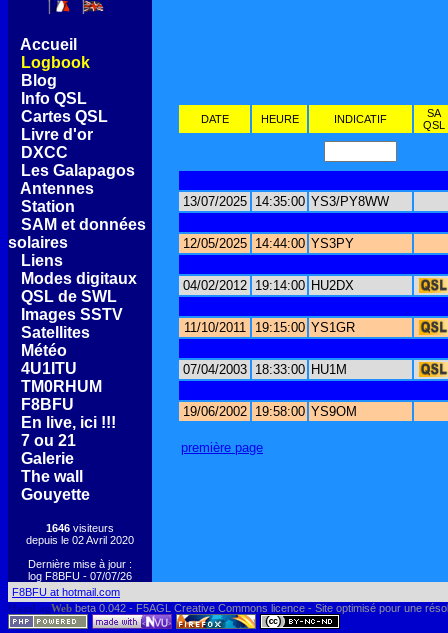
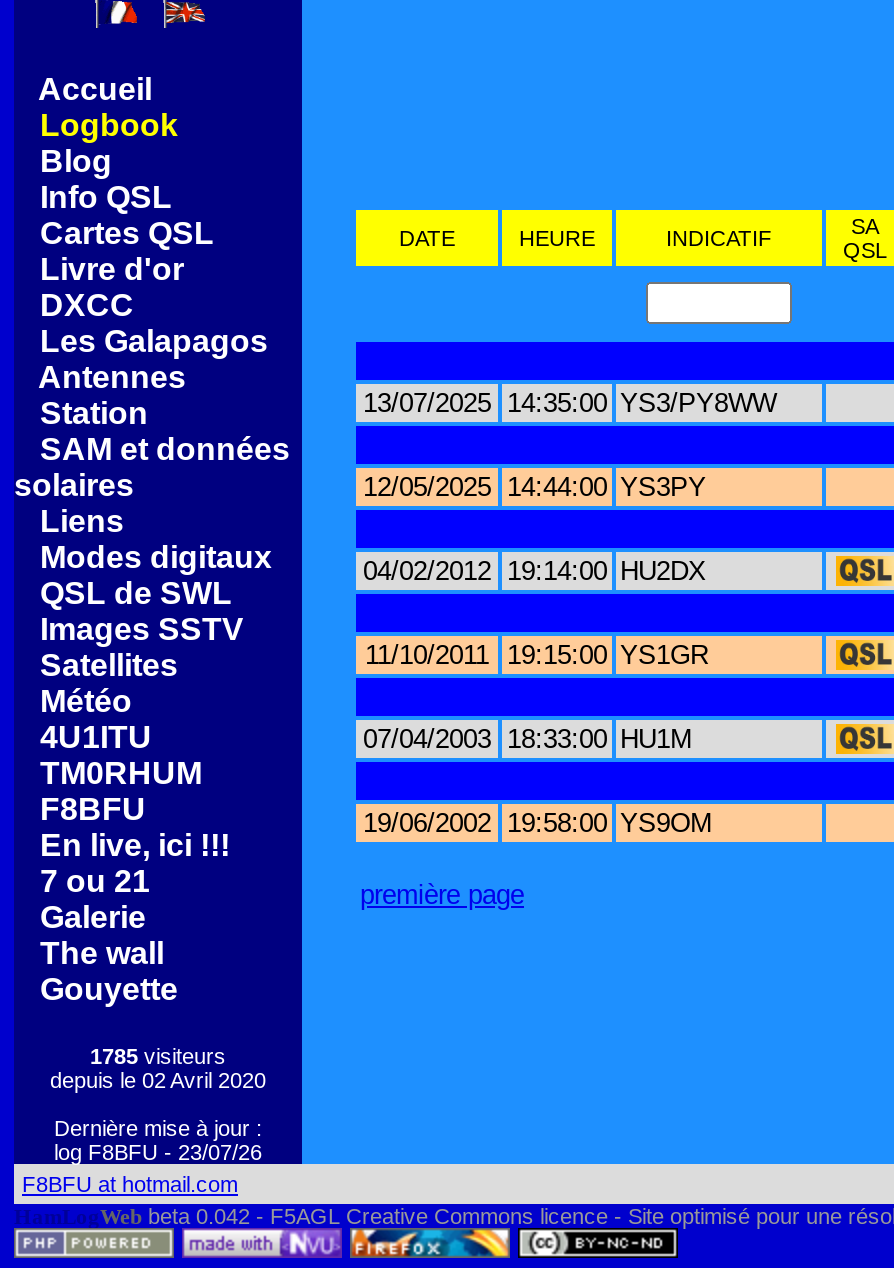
[46,522,114,534] 1646 visiteurs -> [90,1044,226,1068] 1785 visiteurs
[28,570,132,582] log F8BFU - 07/07/26 -> [54,1140,262,1164] log F8BFU - 23/07/26

